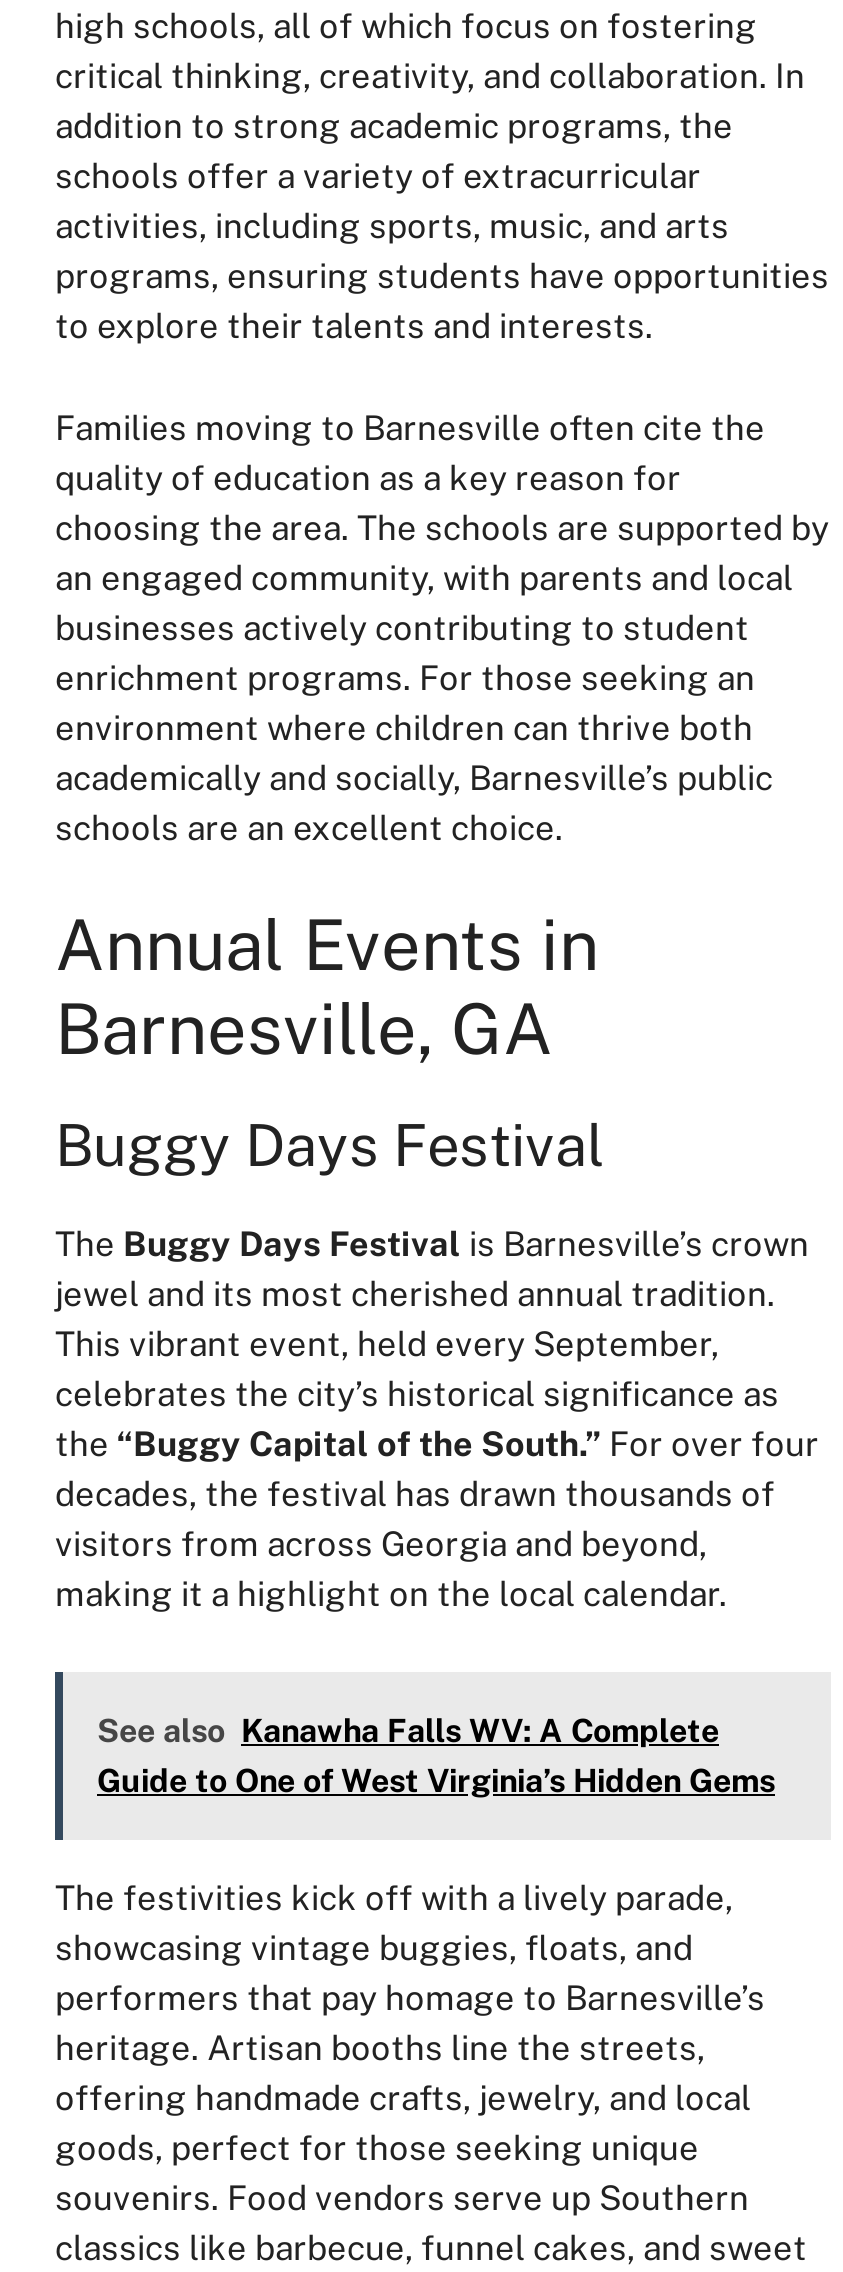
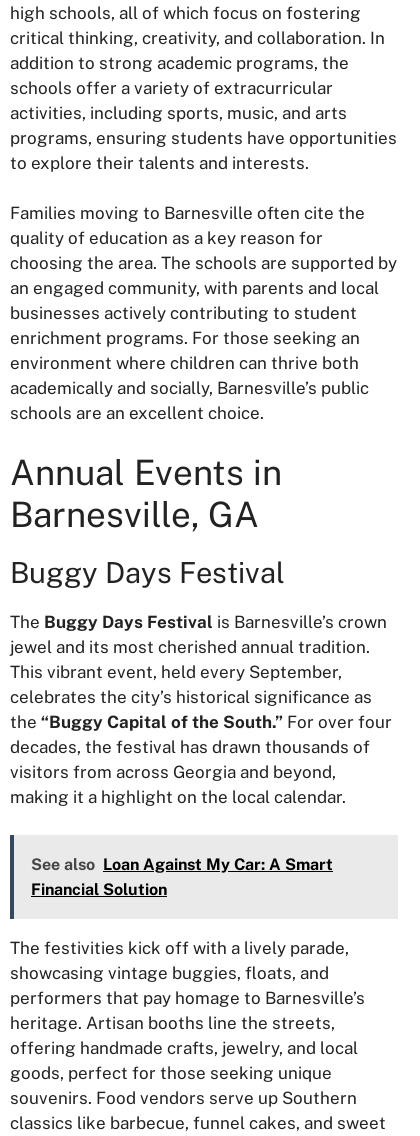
[97,1711,775,1799] See also Kanawha Falls WV: A Complete | Guide to One of West Virginia’s Hidden Gems -> [31,855,333,899] See also Loan Against My Car: A Smart | Financial Solution

